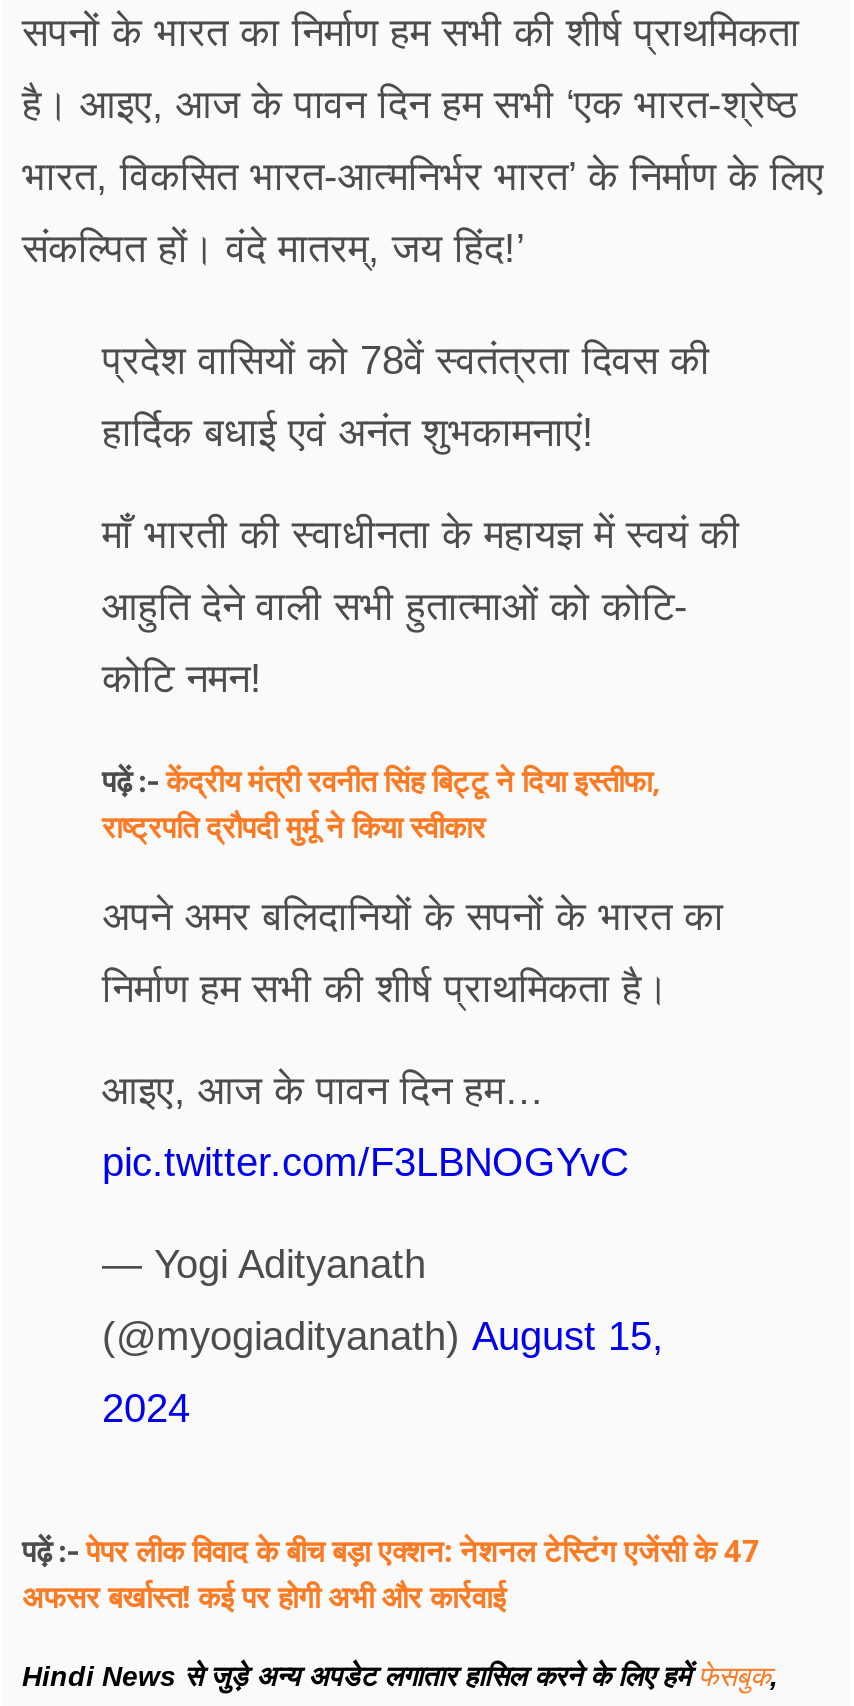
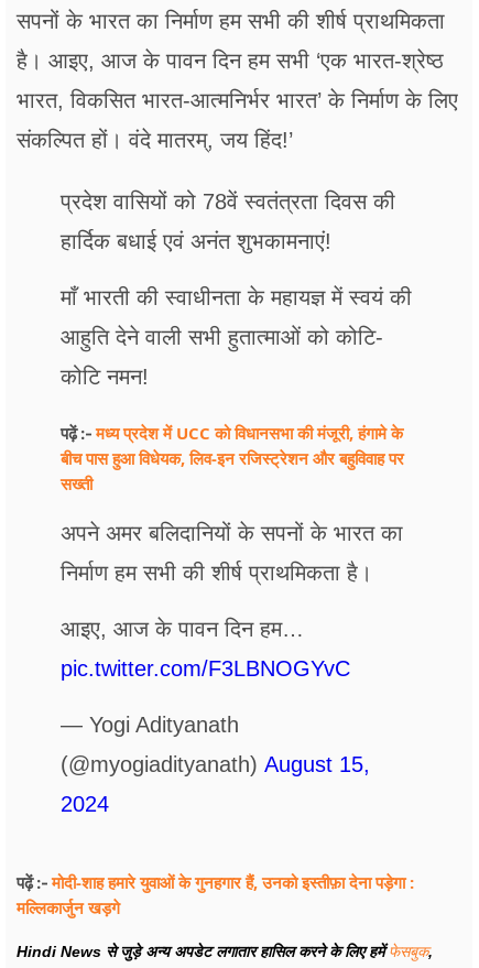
[102,761,660,847] पढ़ें :- केंद्रीय मंत्री रवनीत सिंह बिट्टू ने दिया इस्तीफा, | राष्ट्रपति द्रौपदी मुर्मू ने किया स्वीकार -> [61,422,404,495] पढ़ें :- मध्य प्रदेश में UCC को विधानसभा की मंजूरी, हंगामे के | बीच पास हुआ विधेयक, लिव-इन रजिस्ट्रेशन और बहुविवाह पर | सख्ती
[22,1531,760,1617] पढ़ें :- पेपर लीक विवाद के बीच बड़ा एक्शन: नेशनल टेस्टिंग एजेंसी के 47 | अफसर बर्खास्त! कई पर होगी अभी और कार्रवाई -> [17,872,414,919] पढ़ें :- मोदी-शाह हमारे युवाओं के गुनहगार हैं, उनको इस्तीफ़ा देना पड़ेगा : | मल्लिकार्जुन खड़गे

